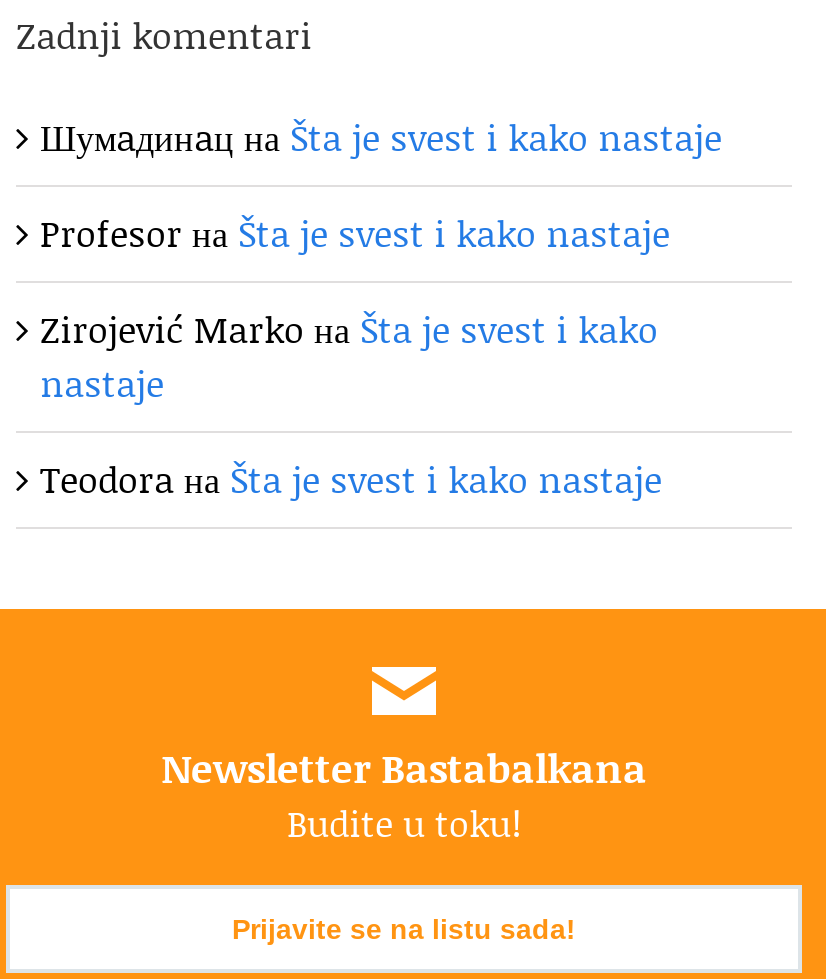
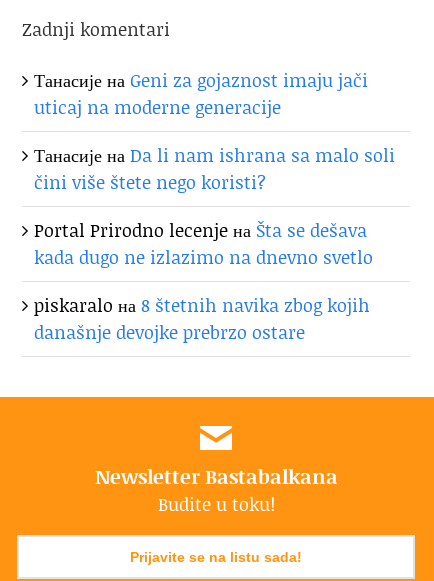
[40,111,722,163] Шумaдинaц на Šta je svest i kako nastaje -> [34,67,368,120] Танасије на Geni za gojaznost imaju jači | uticaj na moderne generacije
[40,207,670,259] Profesor на Šta je svest i kako nastaje -> [34,142,395,195] Танасије на Da li nam ishrana sa malo soli | čini više štete nego koristi?
[40,303,658,409] Zirojević Marko на Šta je svest i kako | nastaje -> [34,217,373,270] Portal Prirodno lecenje на Šta se dešava | kada dugo ne izlazimo na dnevno svetlo
[40,453,662,505] Teodora на Šta je svest i kako nastaje -> [34,292,370,345] piskaralo на 8 štetnih navika zbog kojih | današnje devojke prebrzo ostare

